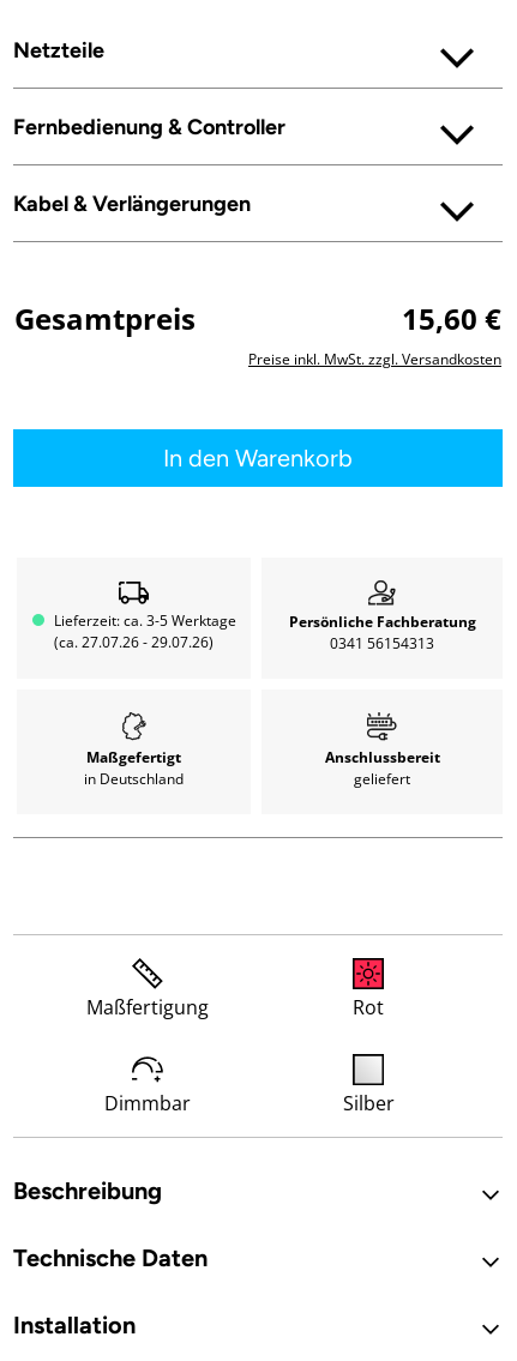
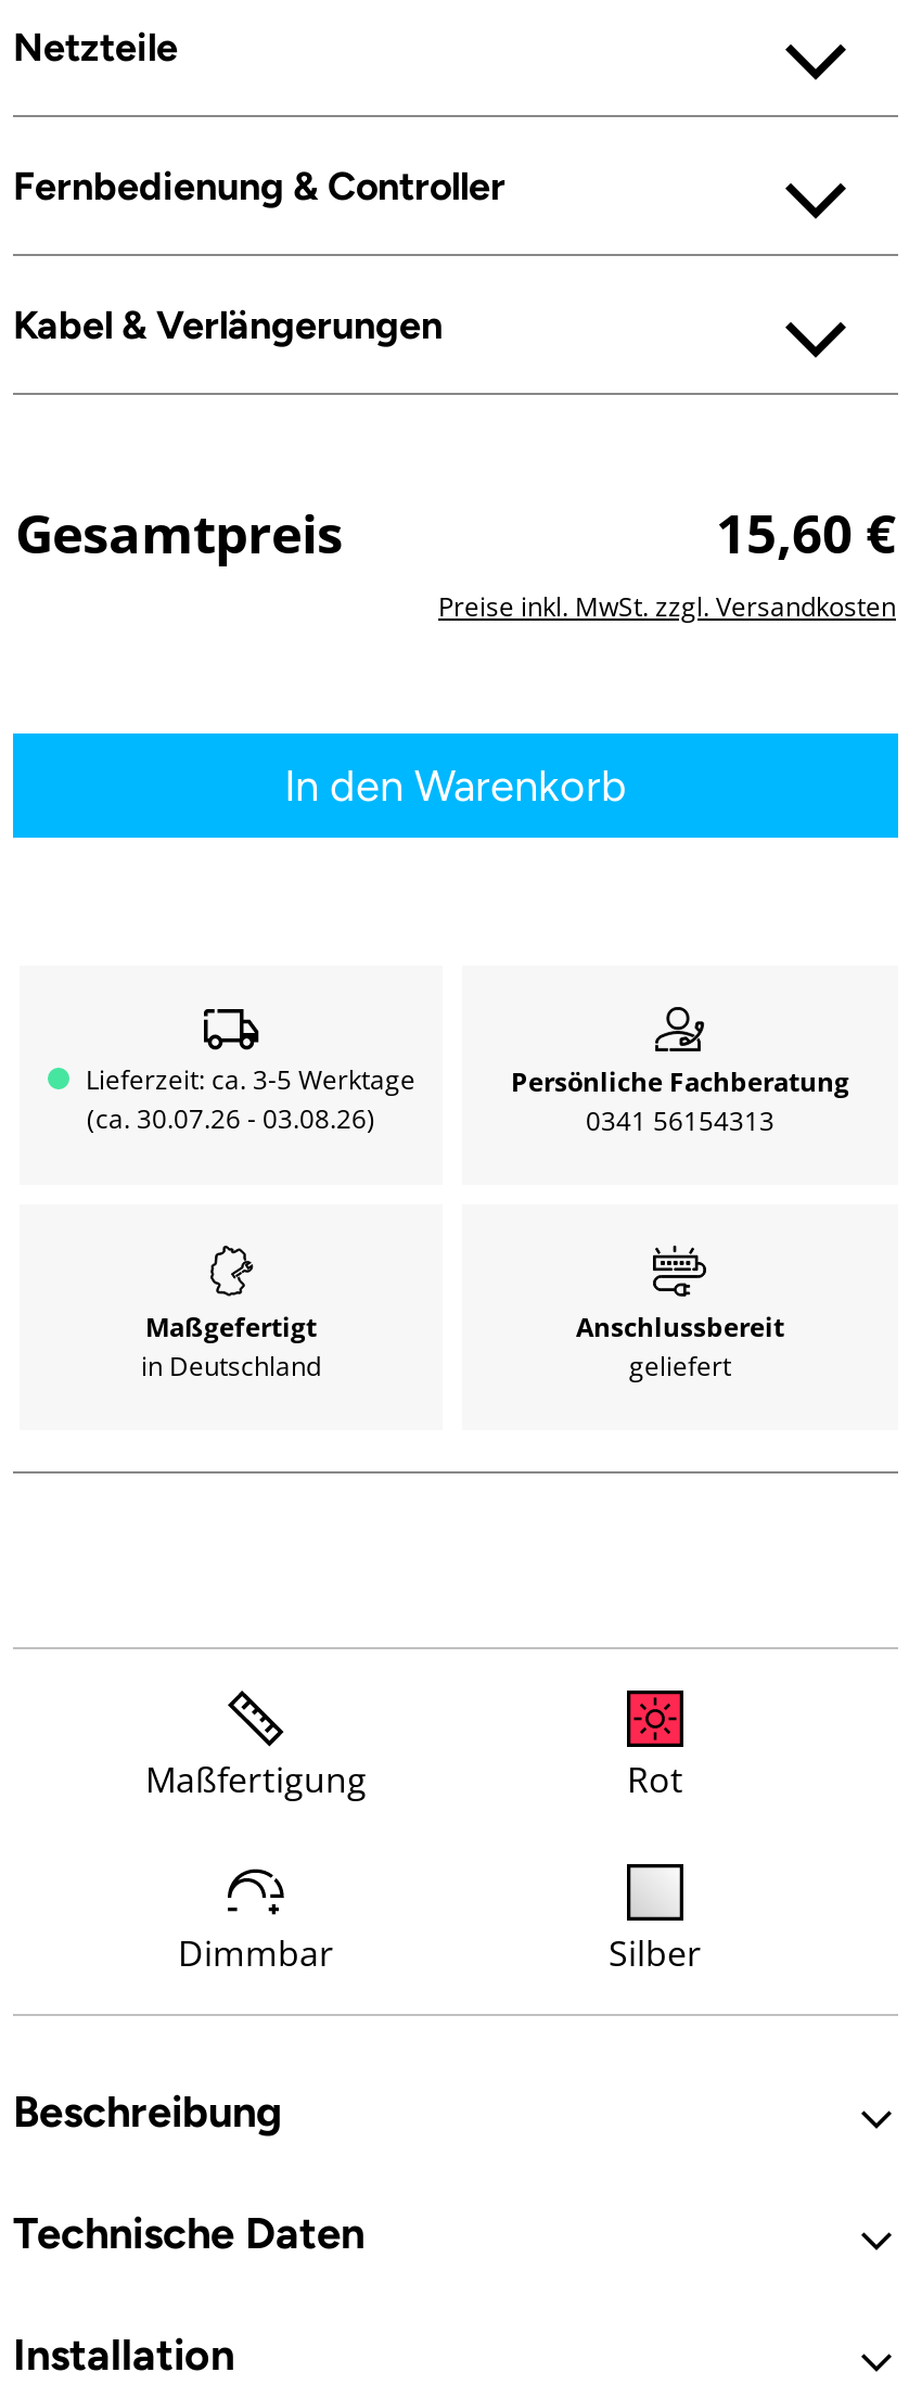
[54,632,214,653] (ca. 27.07.26 - 29.07.26) -> [87,1101,375,1138] (ca. 30.07.26 - 03.08.26)

